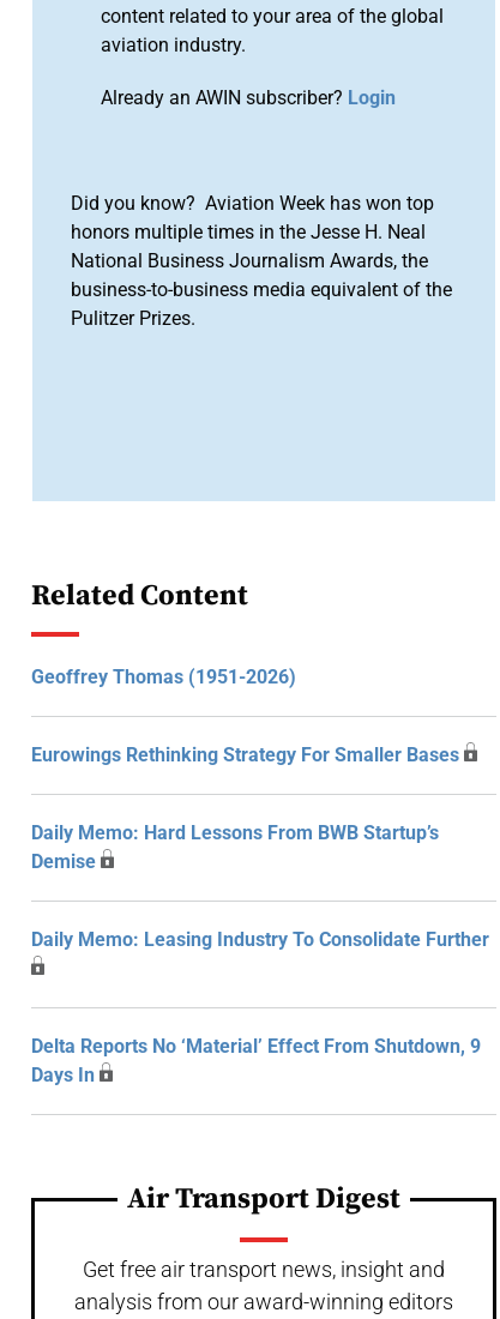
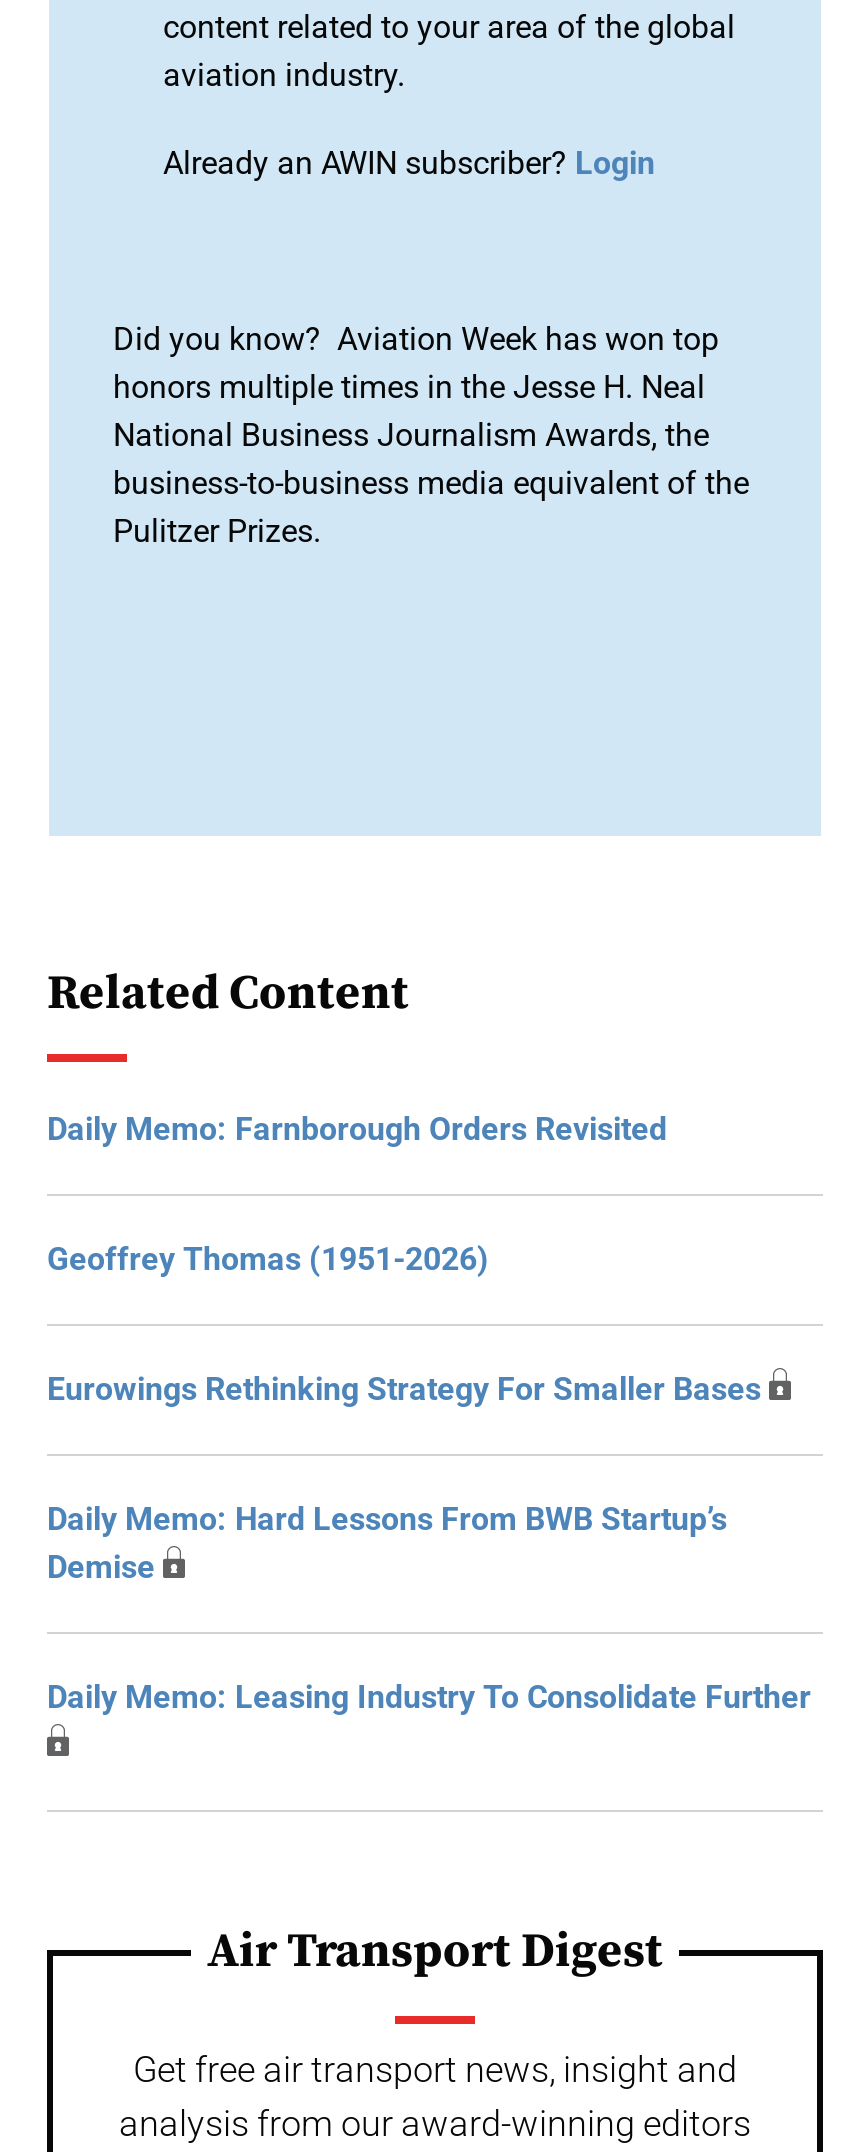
none -> [47,1110,667,1148] Daily Memo: Farnborough Orders Revisited
moved [31,665,489,951] -> [47,1240,811,1716]: Geoffrey Thomas (1951-2026) | Eurowings Rethinking Strategy For Smaller Bases | Daily Memo: Hard Lessons From BWB Startup’s | Demise | Daily Memo: Leasing Industry To Consolidate Further
[31,1035,481,1086] Delta Reports No ‘Material’ Effect From Shutdown, 9 | Days In -> none

